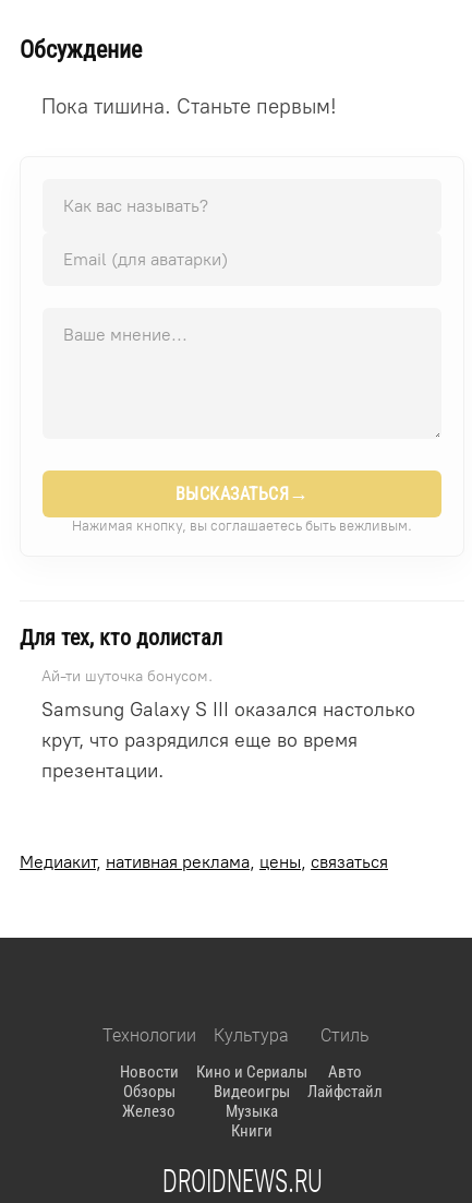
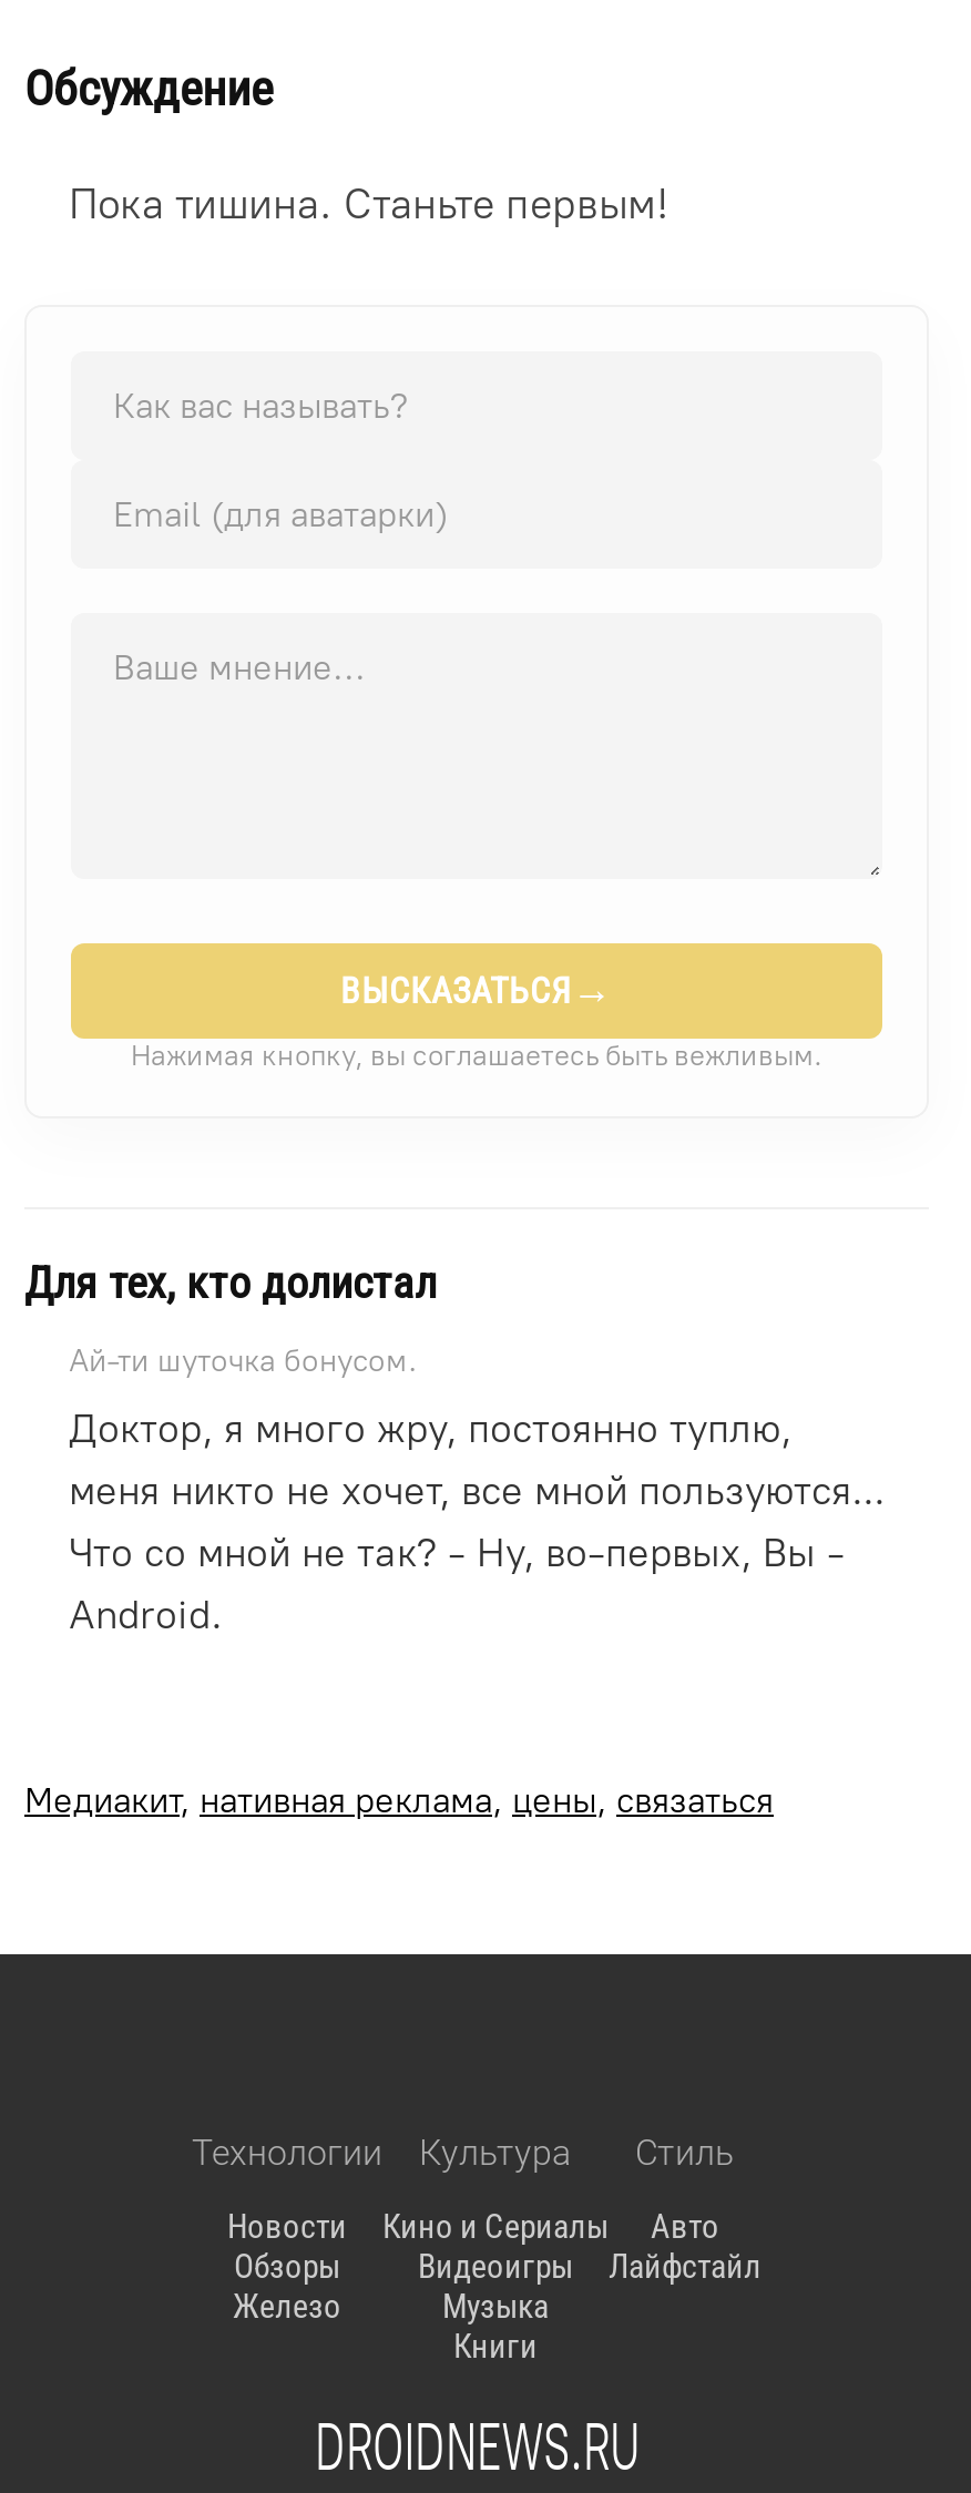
[41,697,415,783] Samsung Galaxy S III оказался настолько | крут, что разрядился еще во время | презентации. -> [69,1404,885,1639] Доктор, я много жру, постоянно туплю, | меня никто не хочет, все мной пользуются... | Что со мной не так? - Ну, во-первых, Вы - | Android.

